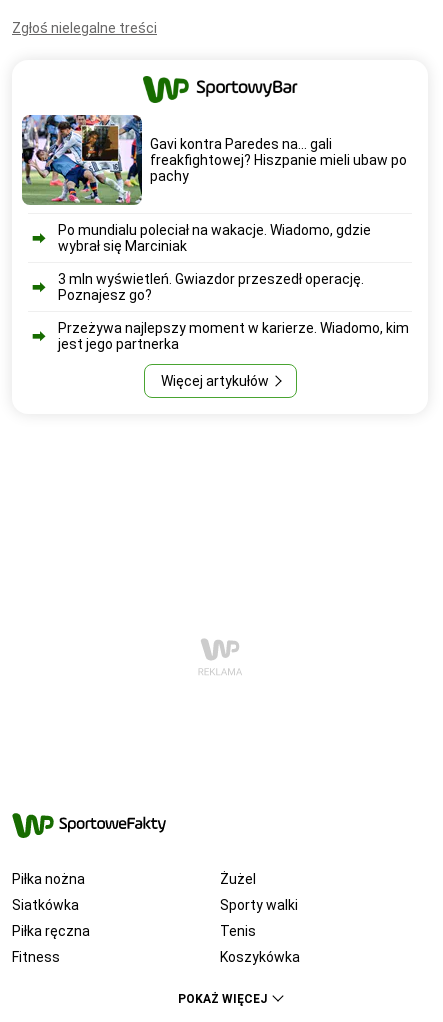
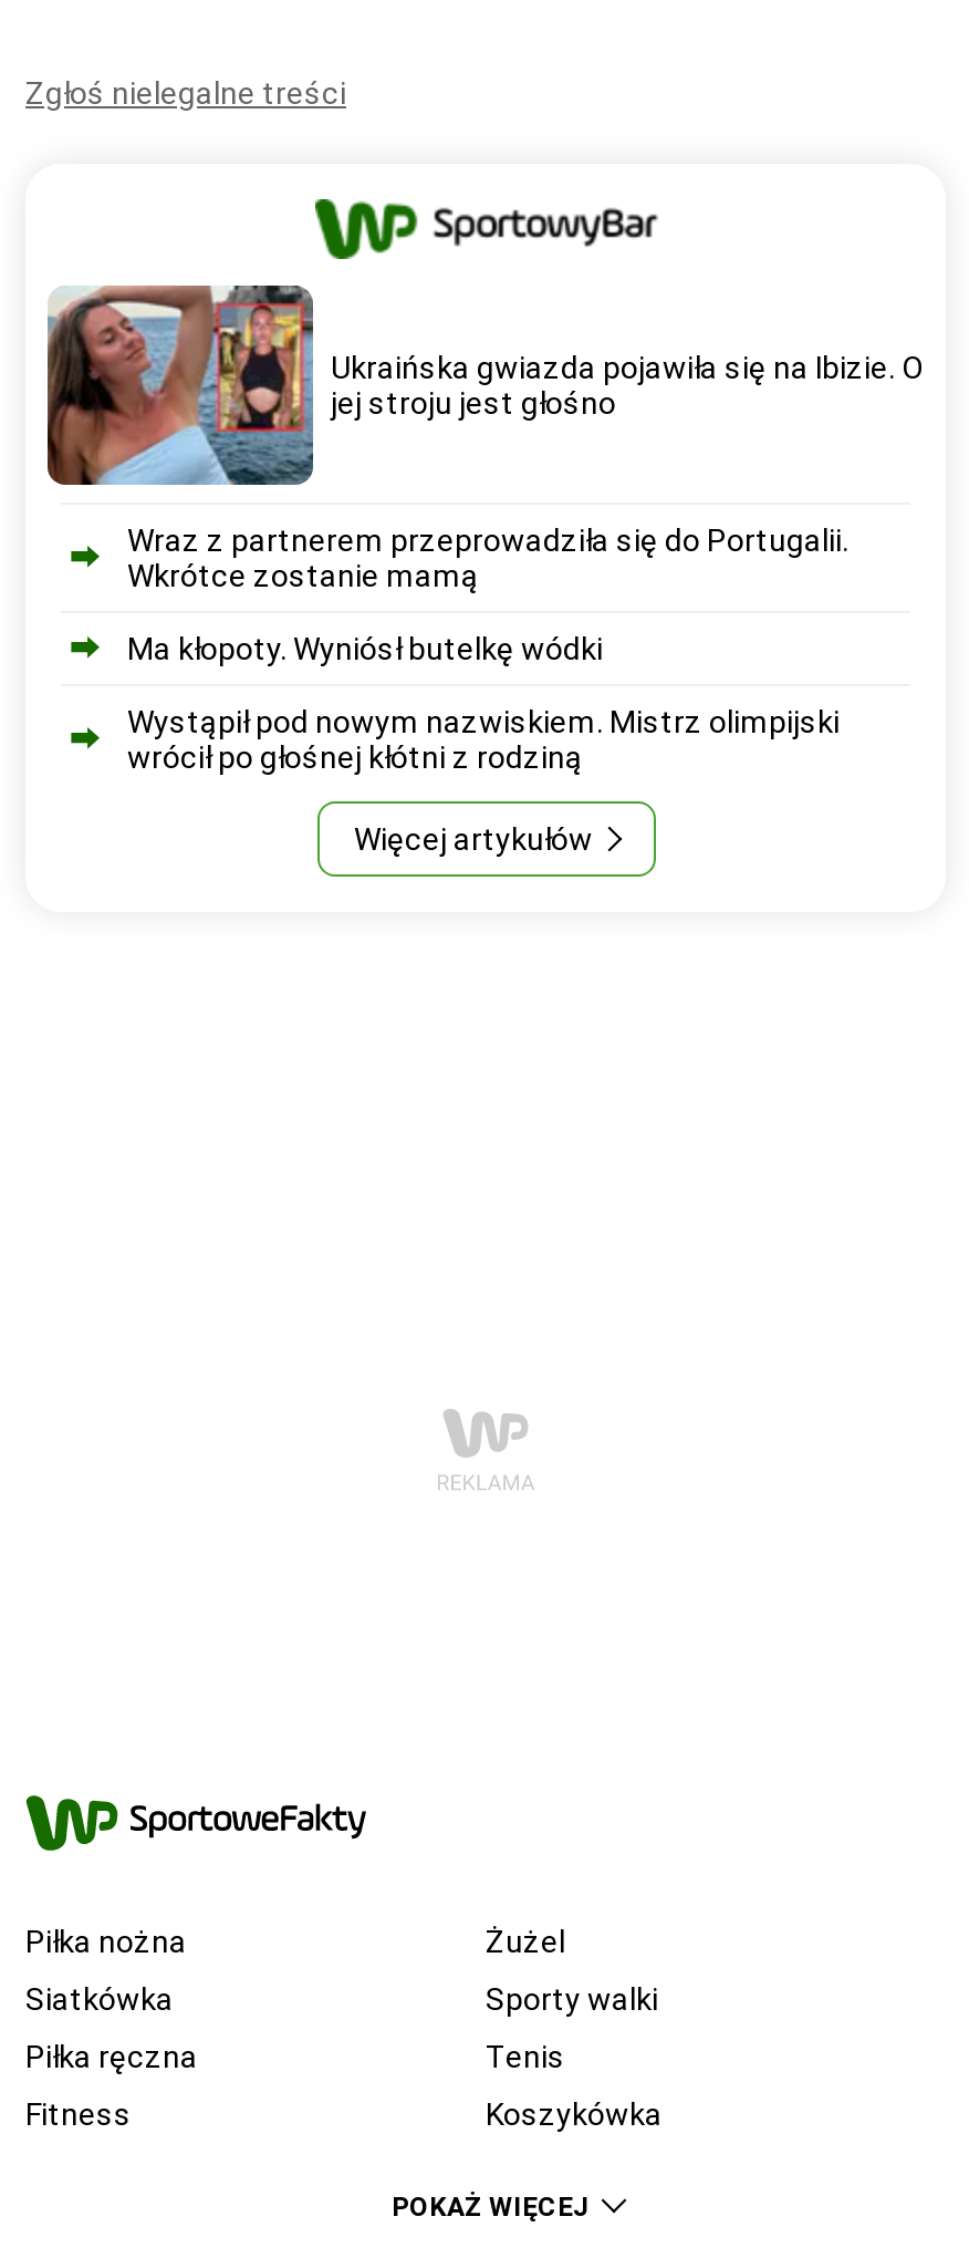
[21,114,407,206] [image] | Gavi kontra Paredes na... gali | freakfightowej? Hiszpanie mieli ubaw po | pachy -> [45,283,924,487] [image] | Ukraińska gwiazda pojawiła się na Ibizie. O | jej stroju jest głośno
[58,222,371,254] Po mundialu poleciał na wakacje. Wiadomo, gdzie | wybrał się Marciniak -> [127,522,848,593] Wraz z partnerem przeprowadziła się do Portugalii. | Wkrótce zostanie mamą
[58,271,364,303] 3 mln wyświetleń. Gwiazdor przeszedł operację. | Poznajesz go? -> [127,631,603,666] Ma kłopoty. Wyniósł butelkę wódki
[58,320,409,352] Przeżywa najlepszy moment w karierze. Wiadomo, kim | jest jego partnerka -> [127,704,840,775] Wystąpił pod nowym nazwiskiem. Mistrz olimpijski | wrócił po głośnej kłótni z rodziną

